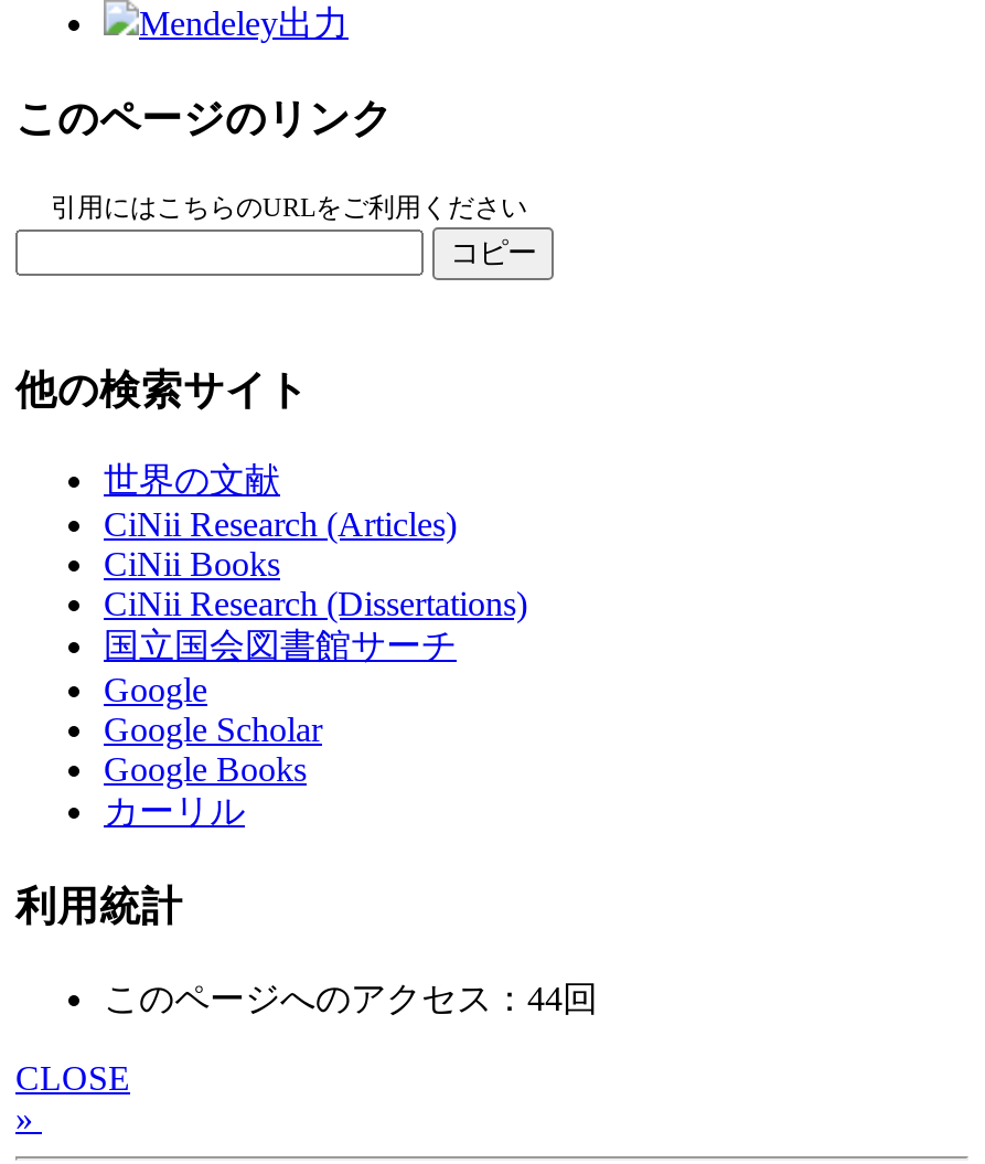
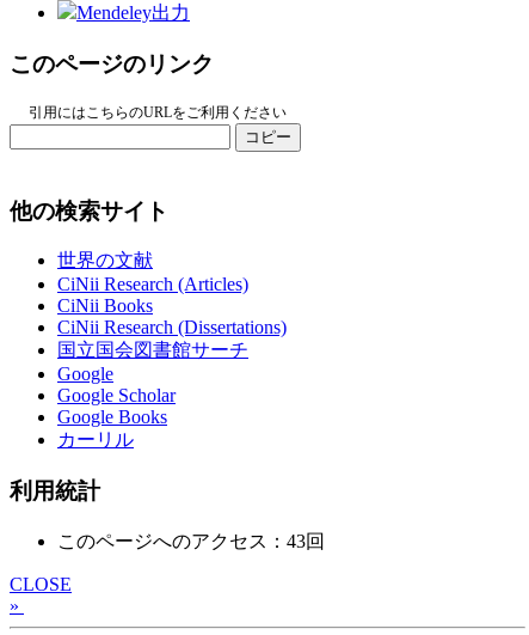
[104,979,598,1017] このページへのアクセス：44回 -> [57,531,325,551] このページへのアクセス：43回

